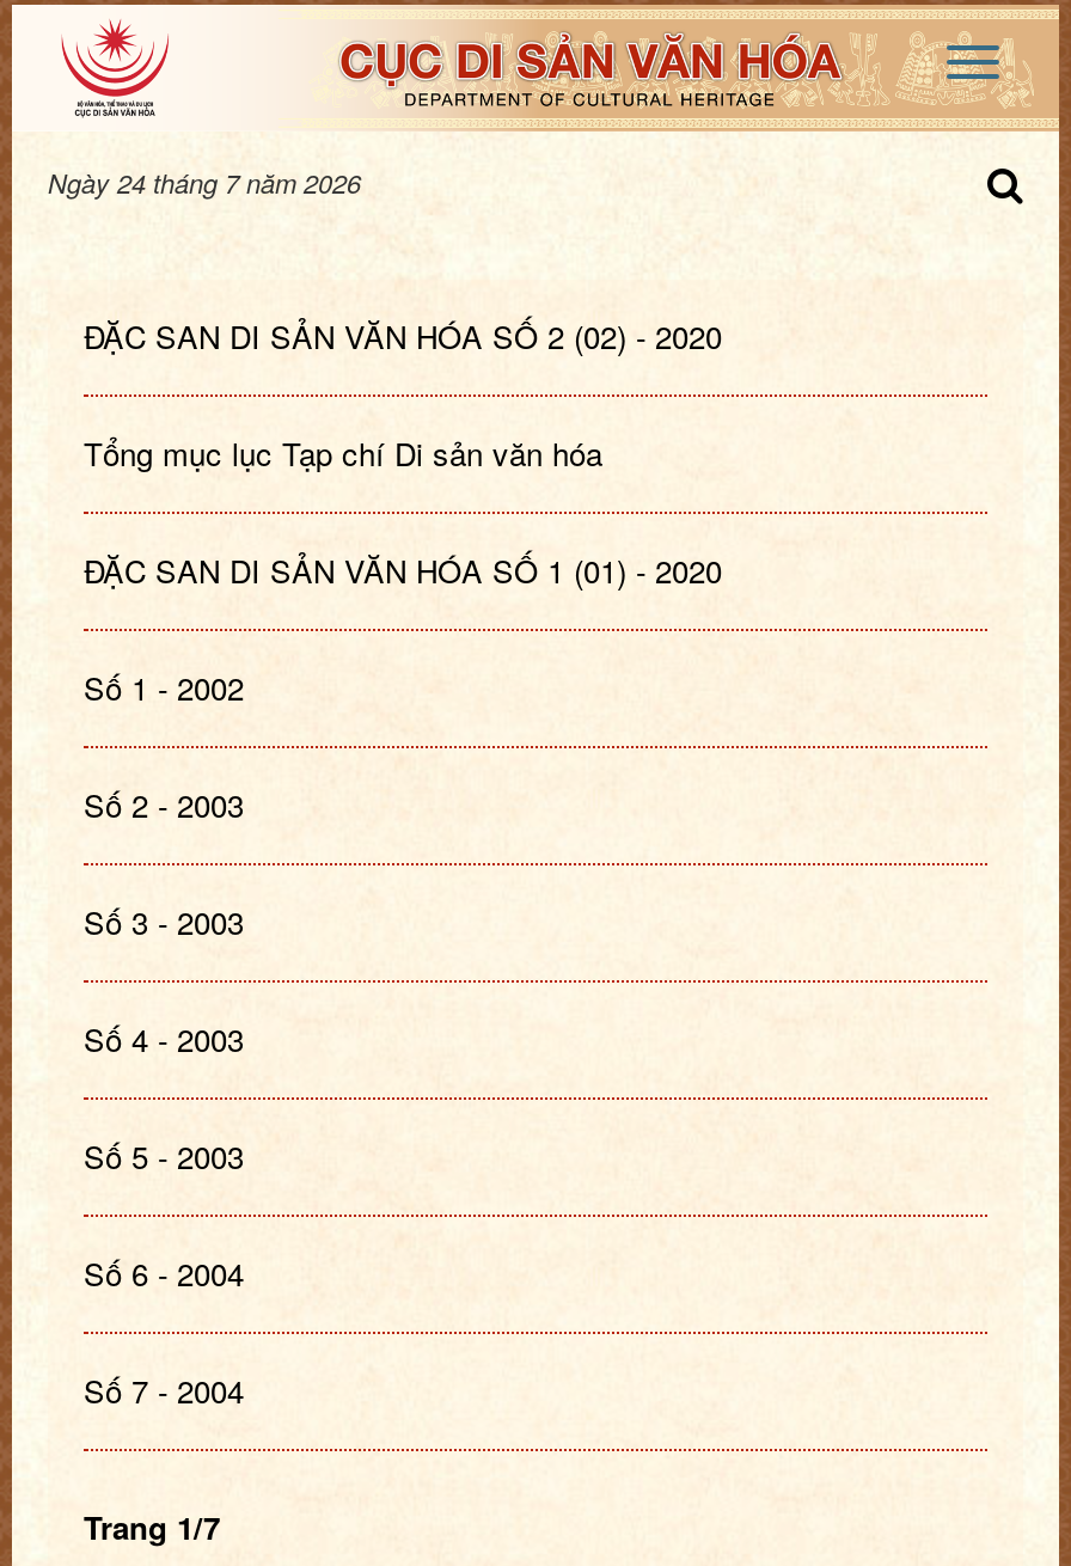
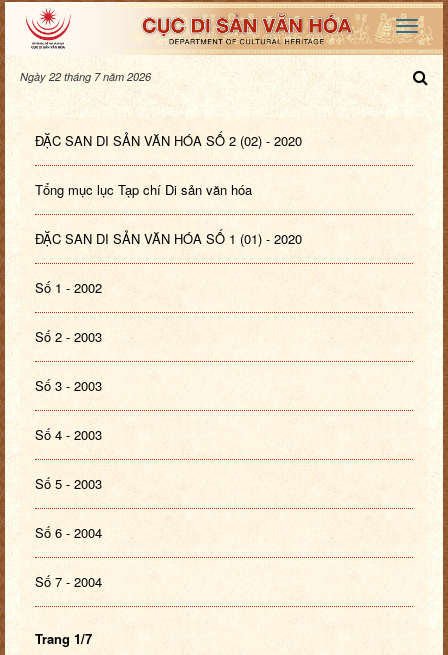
[48,166,361,202] Ngày 24 tháng 7 năm 2026 -> [20,69,151,84] Ngày 22 tháng 7 năm 2026

